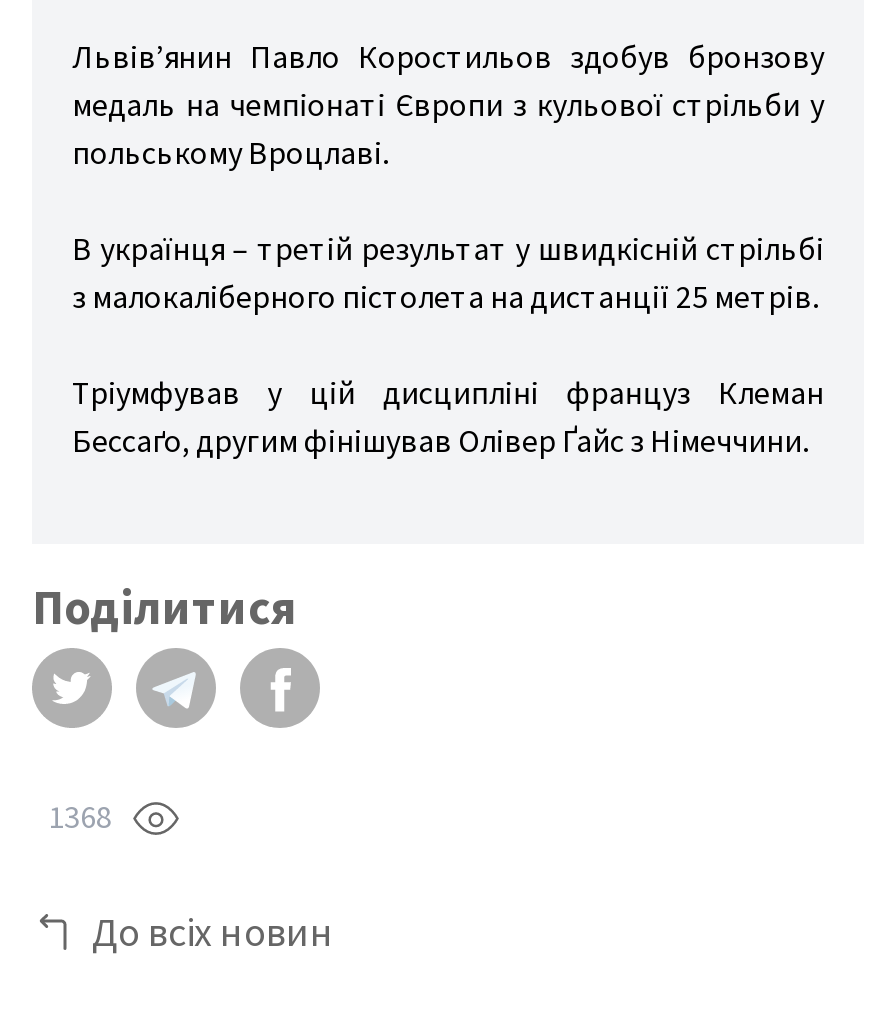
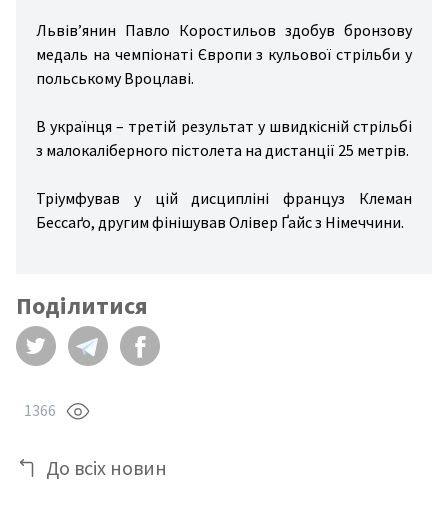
[48,796,112,836] 1368 -> [24,400,56,420] 1366

